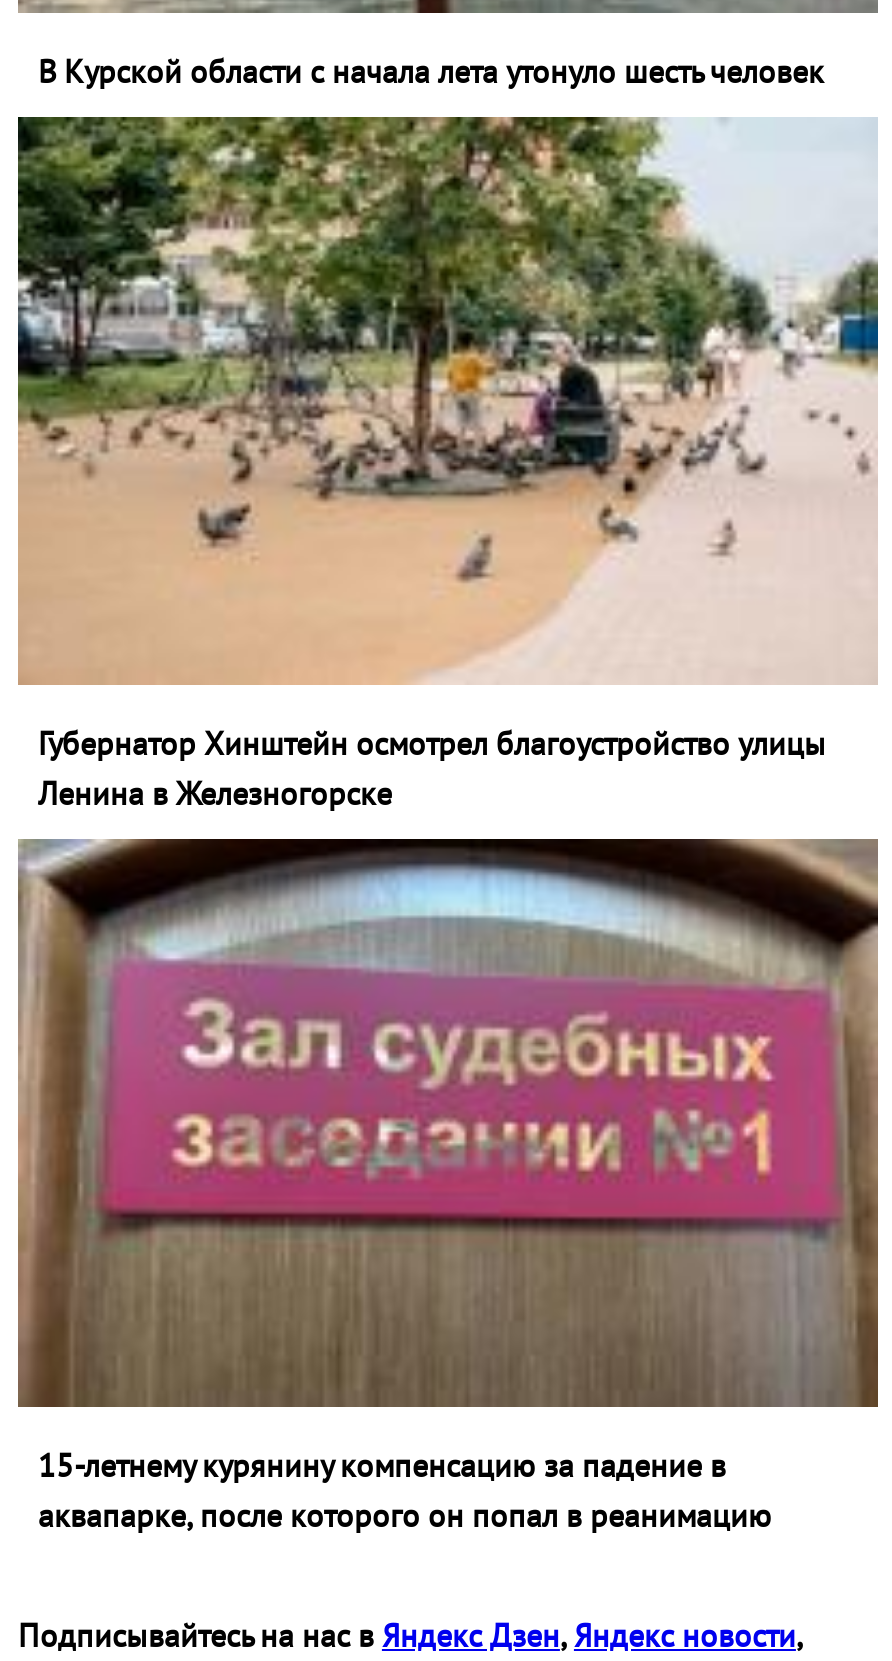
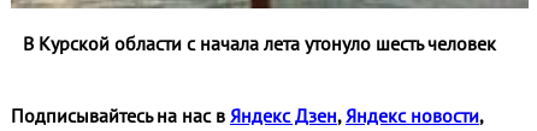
[16,114,880,813] [image] | Губернатор Хинштейн осмотрел благоустройство улицы | Ленина в Железногорске -> none
[18,836,878,1535] [image] | 15-летнему курянину компенсацию за падение в | аквапарке, после которого он попал в реанимацию -> none

